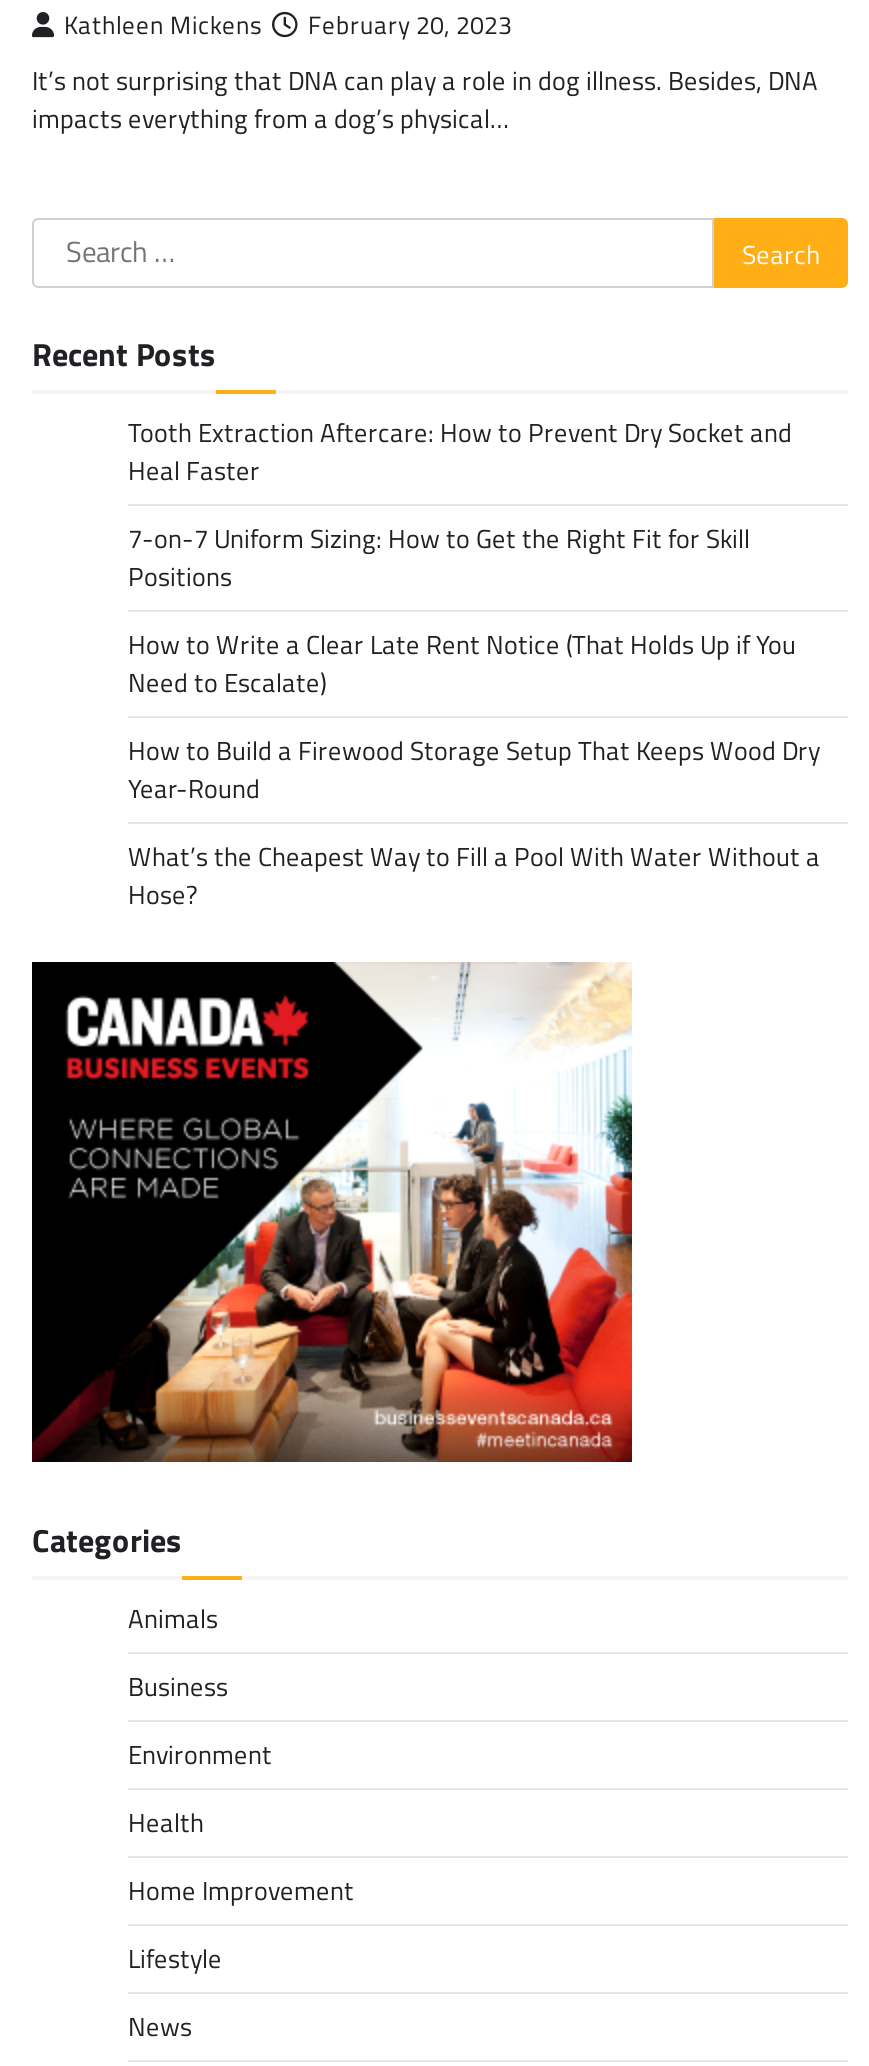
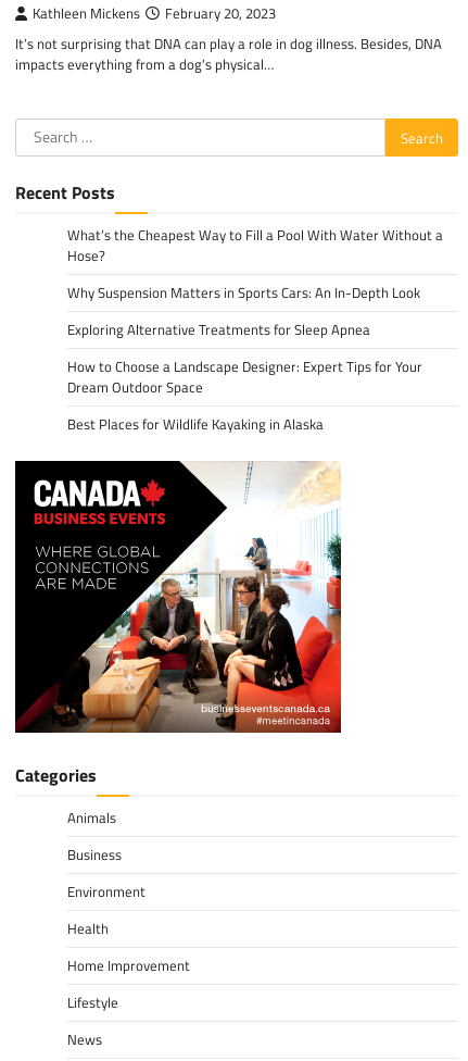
[128,413,820,809] Tooth Extraction Aftercare: How to Prevent Dry Socket and | Heal Faster | 7-on-7 Uniform Sizing: How to Get the Right Fit for Skill | Positions | How to Write a Clear Late Rent Notice (That Holds Up if You | Need to Escalate) | How to Build a Firewood Storage Setup That Keeps Wood Dry | Year-Round -> none
moved [128,837,820,915] -> [67,224,443,267]: What’s the Cheapest Way to Fill a Pool With Water Without a | Hose?
none -> [67,282,422,435] Why Suspension Matters in Sports Cars: An In-Depth Look | Exploring Alternative Treatments for Sleep Apnea | How to Choose a Landscape Designer: Expert Tips for Your | Dream Outdoor Space | Best Places for Wildlife Kayaking in Alaska

